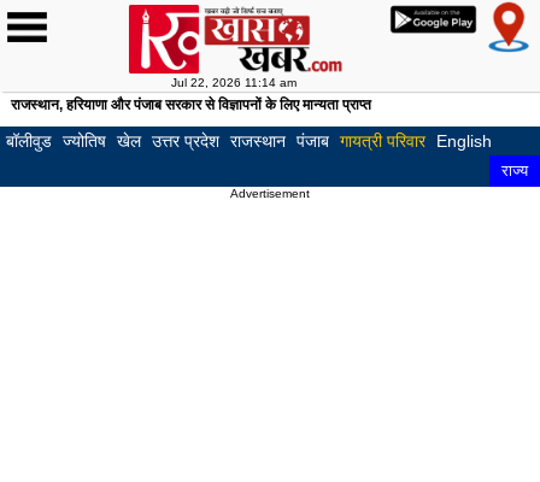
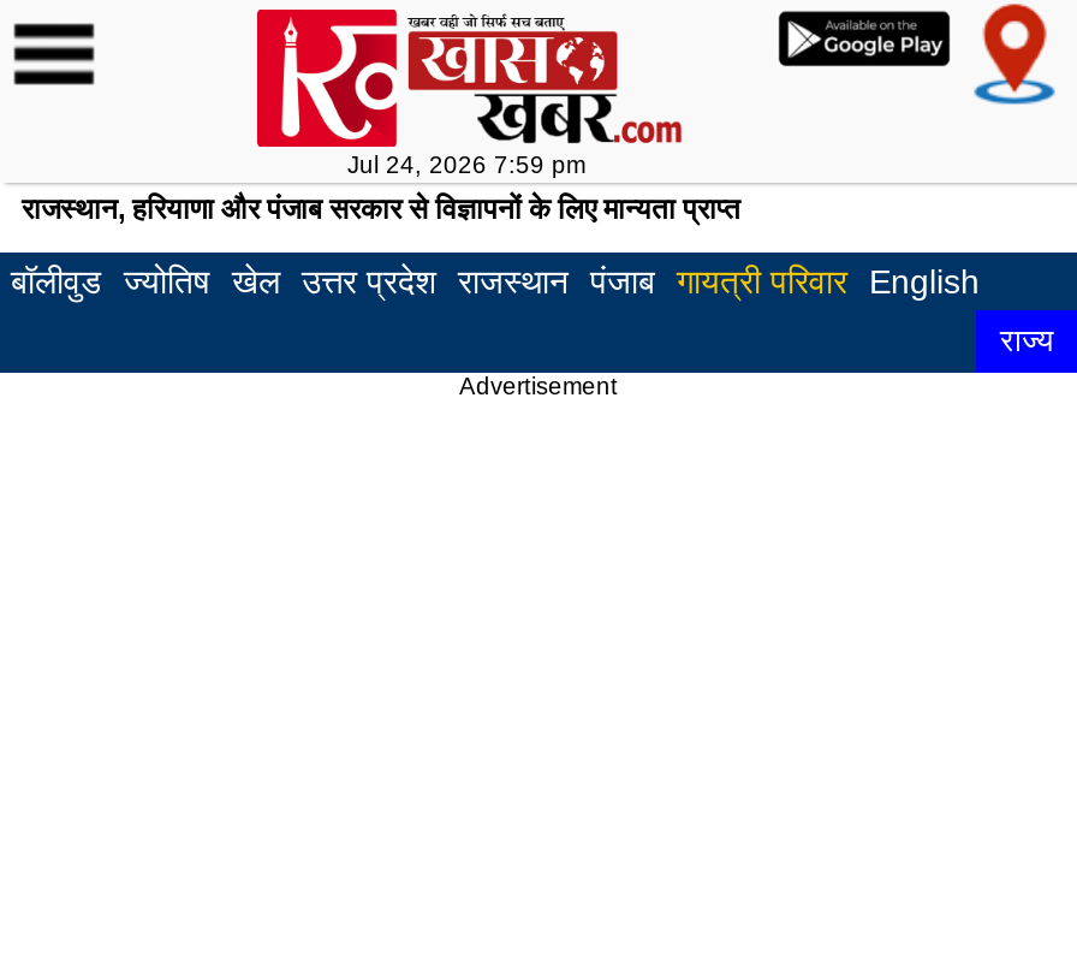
[171,76,297,89] Jul 22, 2026 11:14 am -> [347,152,585,178] Jul 24, 2026 7:59 pm

